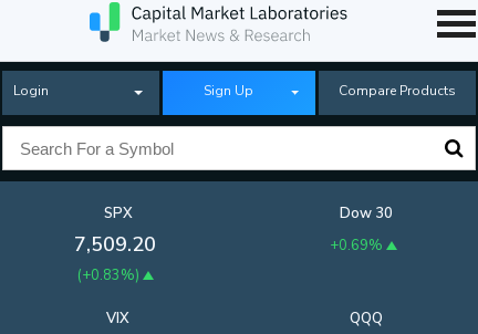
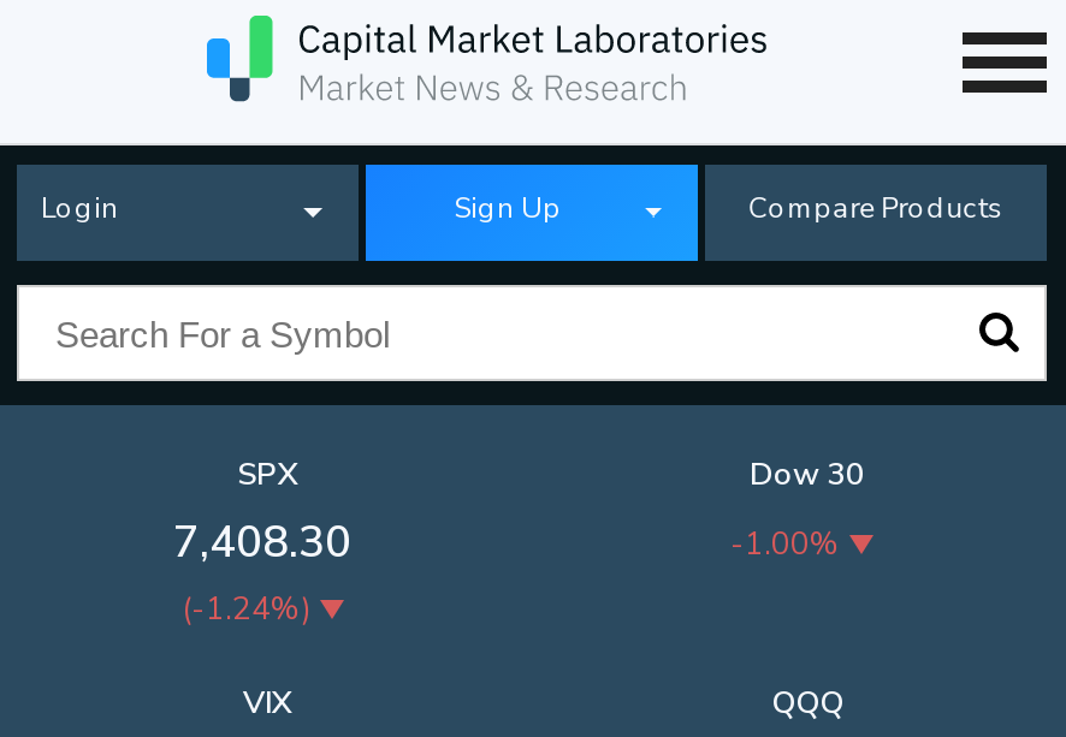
[69,231,162,258] 7,509.20 -> [161,513,363,571] 7,408.30
[329,236,382,255] +0.69% -> [730,523,841,566] -1.00%
[77,265,142,285] (+0.83%) -> [182,588,319,631] (-1.24%)

